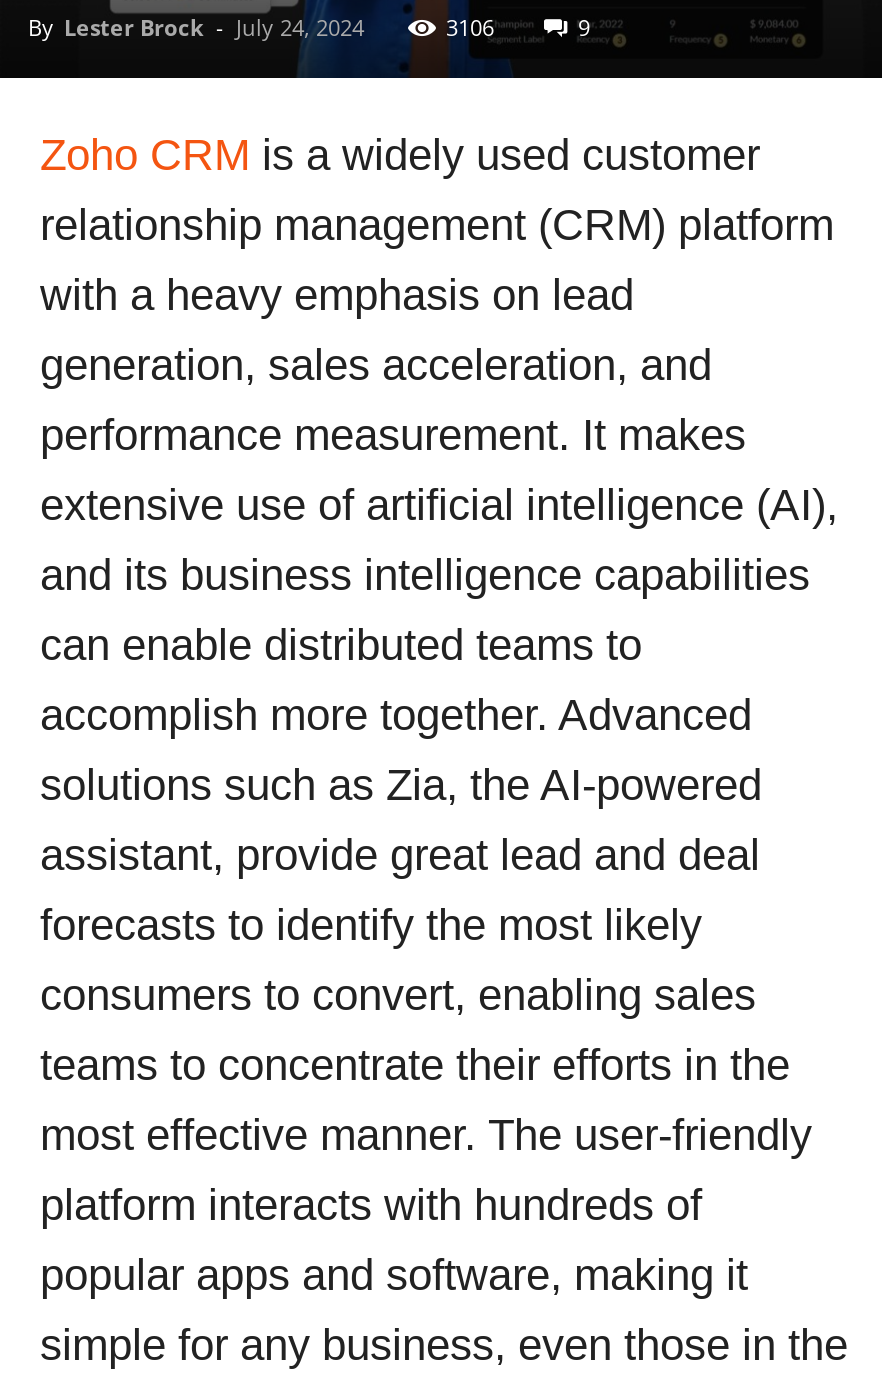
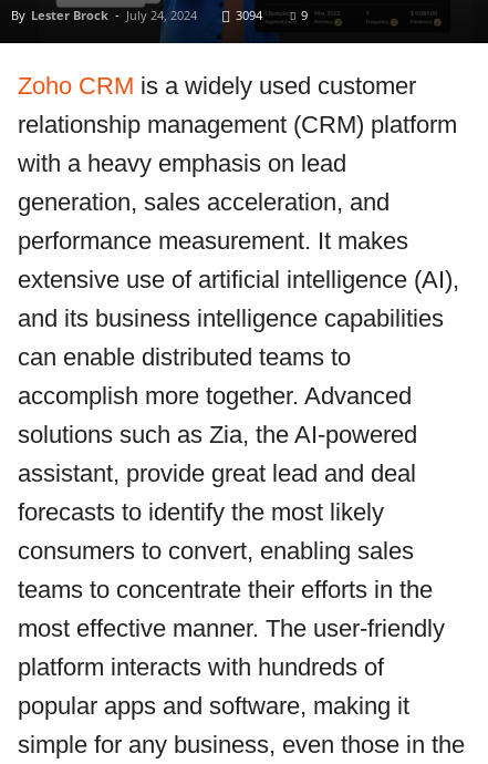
[446,12,494,42] 3106 -> [236,6,262,23] 3094

